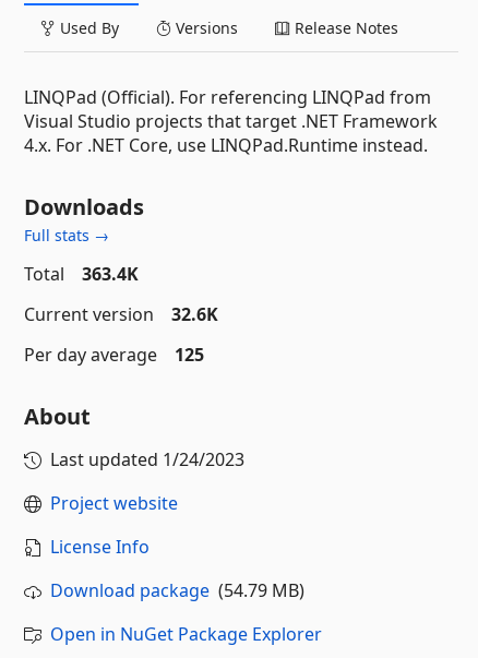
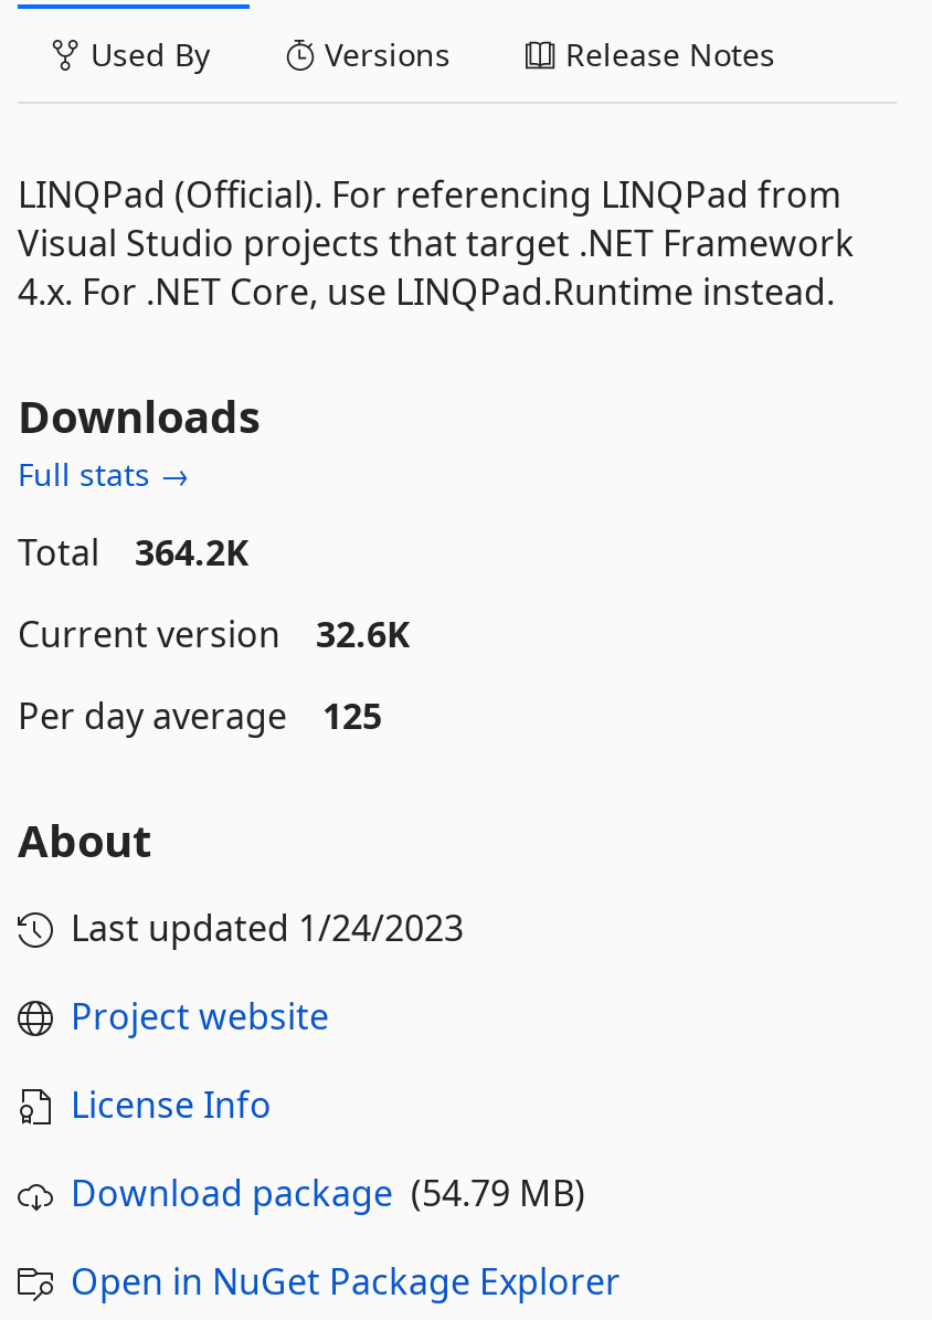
[24,262,139,286] Total 363.4K -> [18,528,250,577] Total 364.2K

